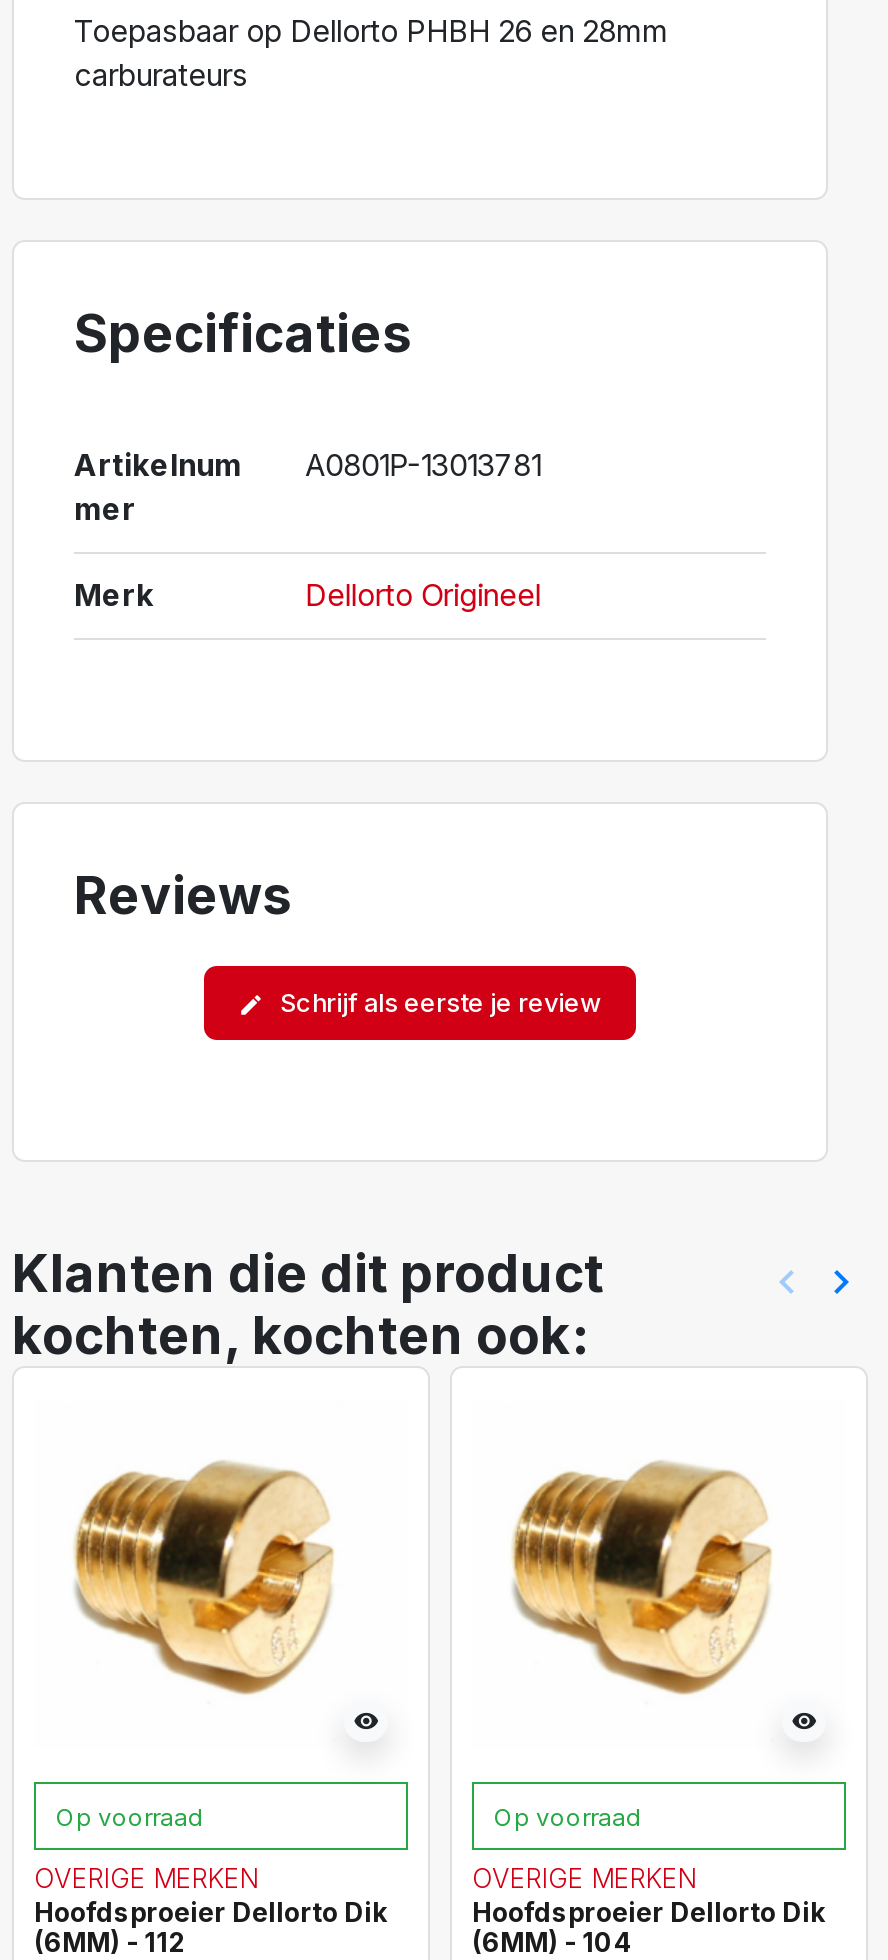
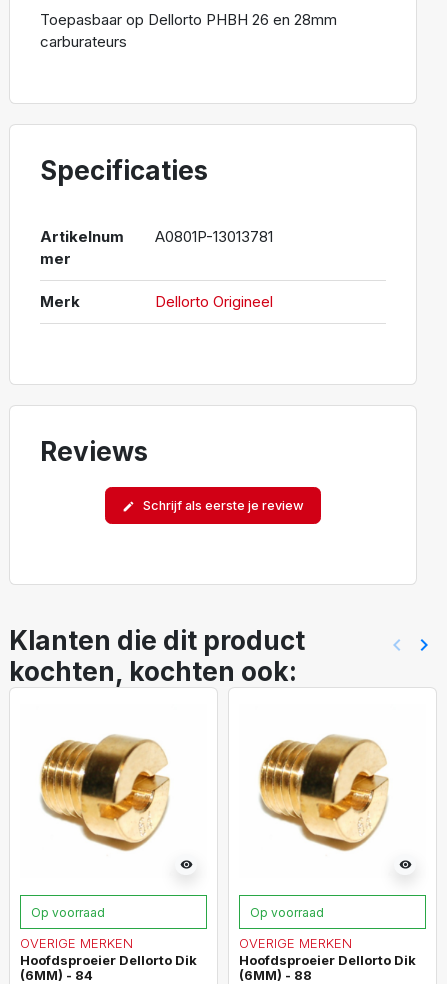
[34,1927,186,1959] (6MM) - 112 -> [20,967,93,983] (6MM) - 84
[472,1927,632,1959] (6MM) - 104 -> [239,967,312,983] (6MM) - 88

